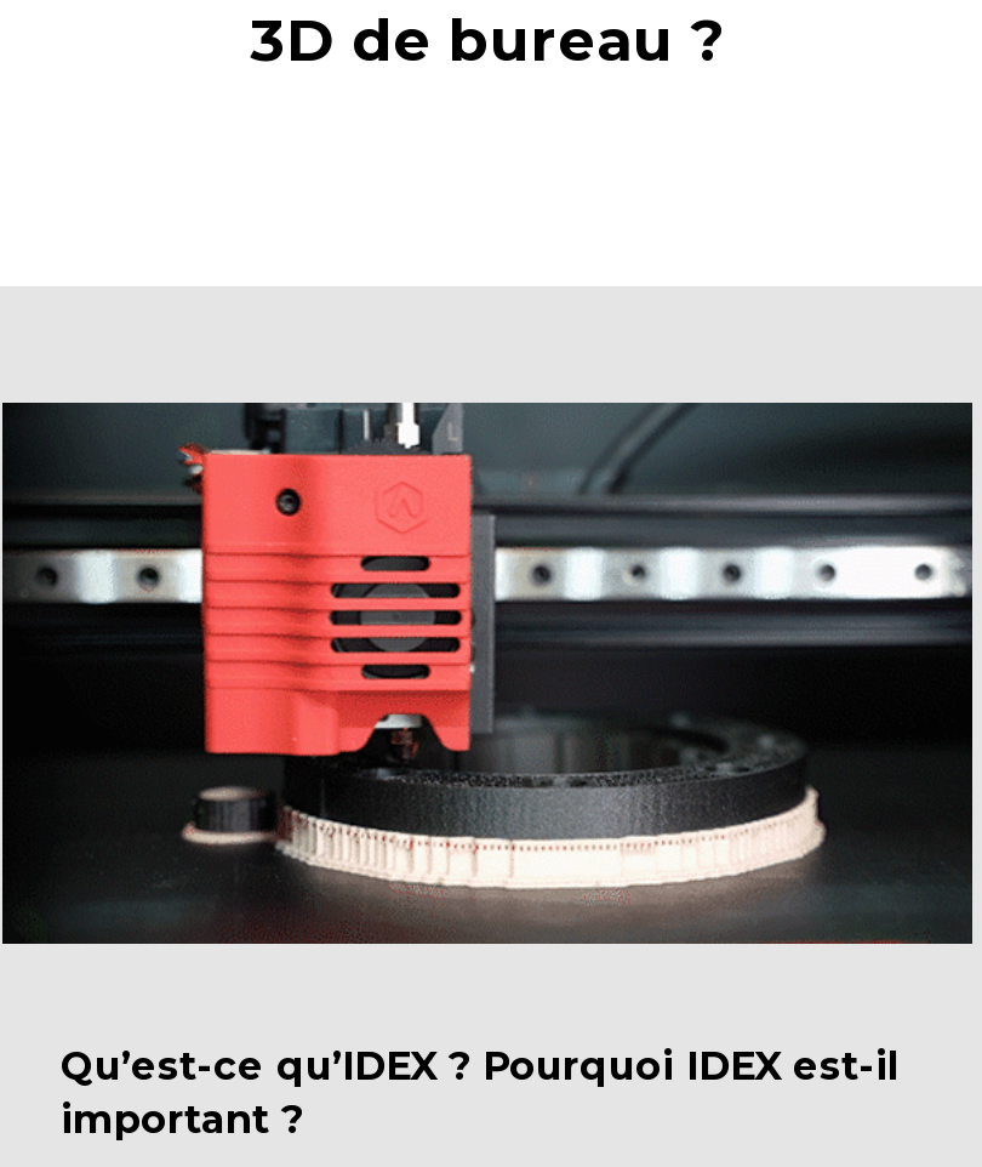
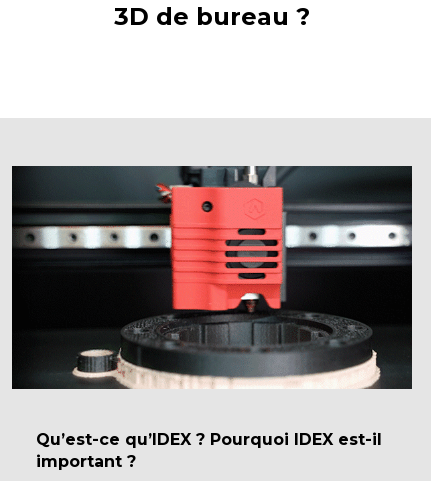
[112,400,895,946] [image] -> [56,165,381,389] [image]

